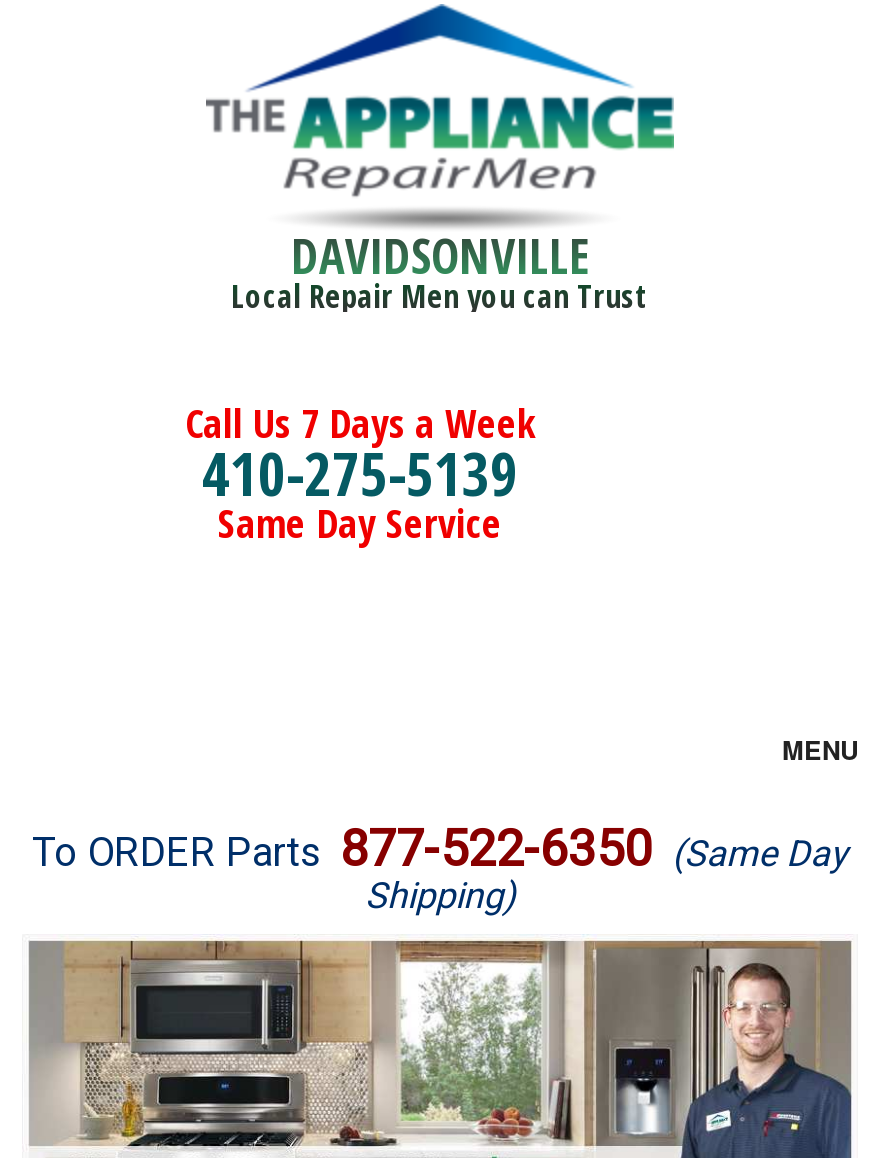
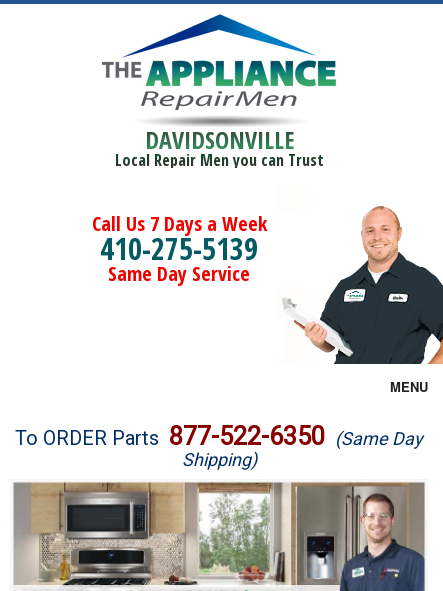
none -> [283,205,440,365] [image]

